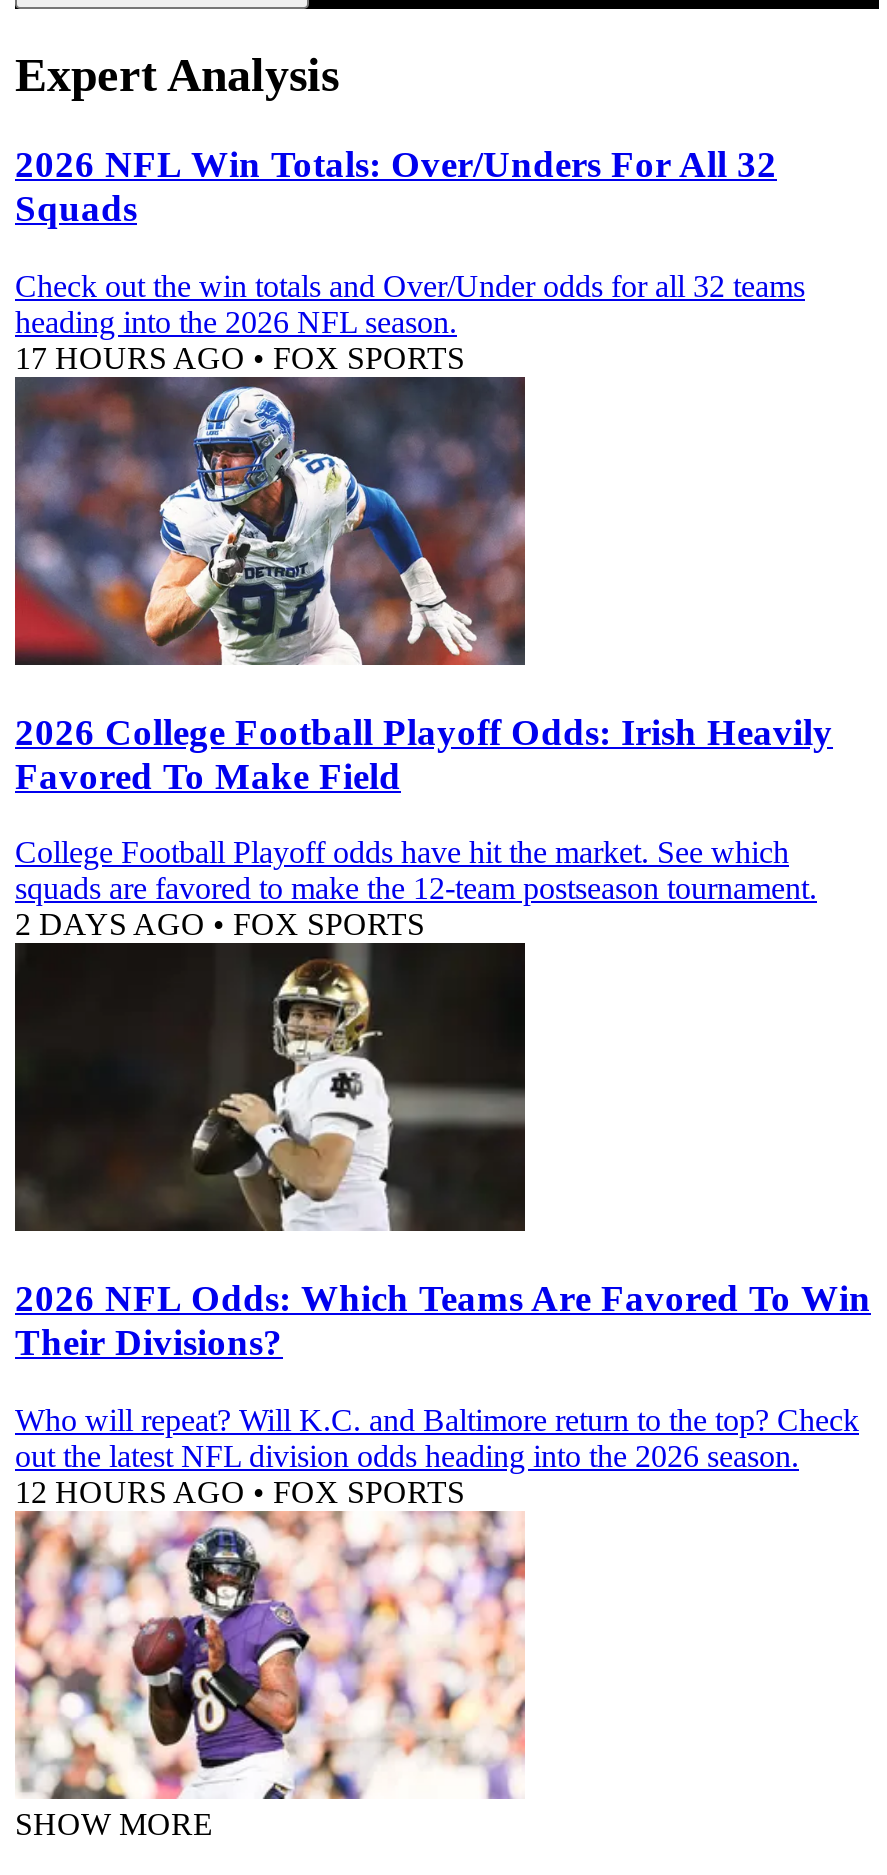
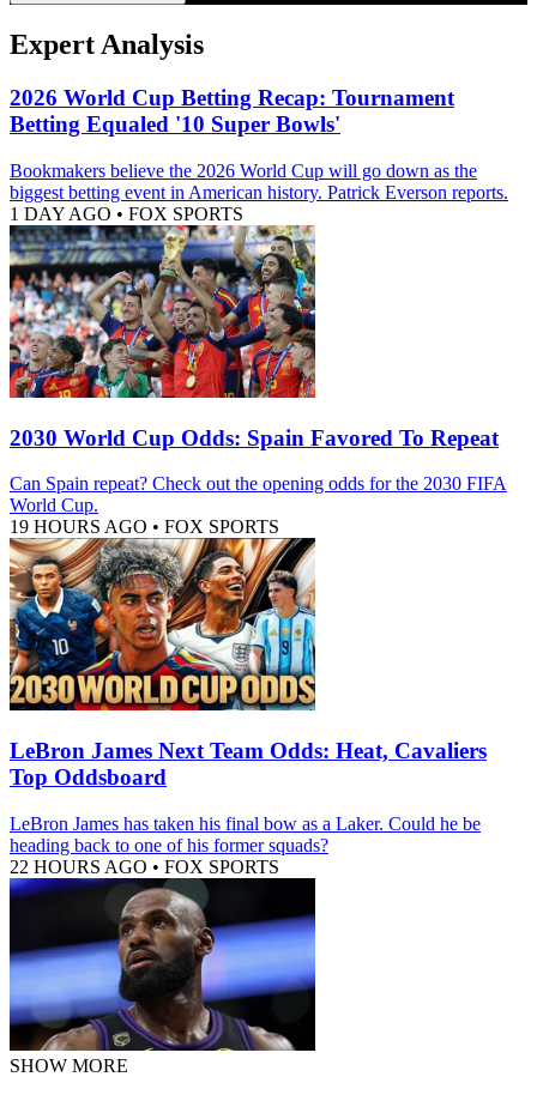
[15,143,777,229] 2026 NFL Win Totals: Over/Unders For All 32 | Squads -> [10,85,454,137] 2026 World Cup Betting Recap: Tournament | Betting Equaled '10 Super Bowls'
[15,269,805,375] Check out the win totals and Over/Under odds for all 32 teams | heading into the 2026 NFL season. | 17 HOURS AGO • FOX SPORTS -> [10,160,508,224] Bookmakers believe the 2026 World Cup will go down as the | biggest betting event in American history. Patrick Everson reports. | 1 DAY AGO • FOX SPORTS
[13,397,833,796] [image] | 2026 College Football Playoff Odds: Irish Heavily | Favored To Make Field -> [8,225,499,450] [image] | 2030 World Cup Odds: Spain Favored To Repeat
[15,836,817,942] College Football Playoff odds have hit the market. See which | squads are favored to make the 12-team postseason tournament. | 2 DAYS AGO • FOX SPORTS -> [10,474,507,537] Can Spain repeat? Check out the opening odds for the 2030 FIFA | World Cup. | 19 HOURS AGO • FOX SPORTS
[13,945,871,1363] [image] | 2026 NFL Odds: Which Teams Are Favored To Win | Their Divisions? -> [8,551,487,790] [image] | LeBron James Next Team Odds: Heat, Cavaliers | Top Oddsboard
[15,1403,859,1509] Who will repeat? Will K.C. and Baltimore return to the top? Check | out the latest NFL division odds heading into the 2026 season. | 12 HOURS AGO • FOX SPORTS -> [10,813,481,877] LeBron James has taken his final bow as a Laker. Could he be | heading back to one of his former squads? | 22 HOURS AGO • FOX SPORTS
[13,1511,527,1801] [image] -> [8,890,316,1052] [image]

